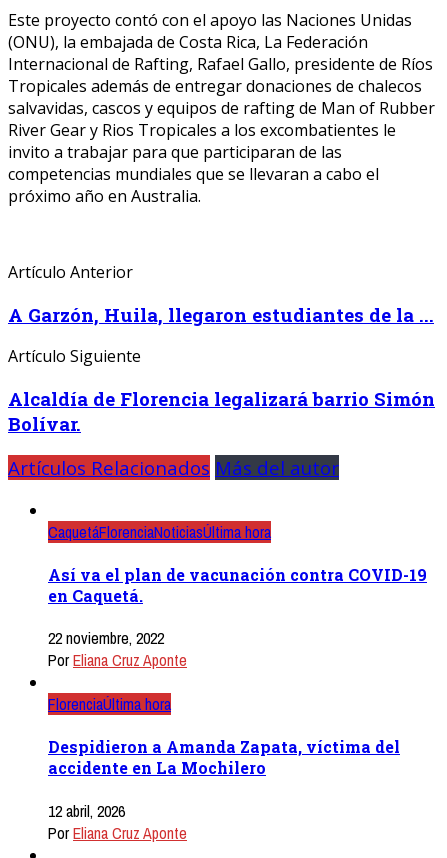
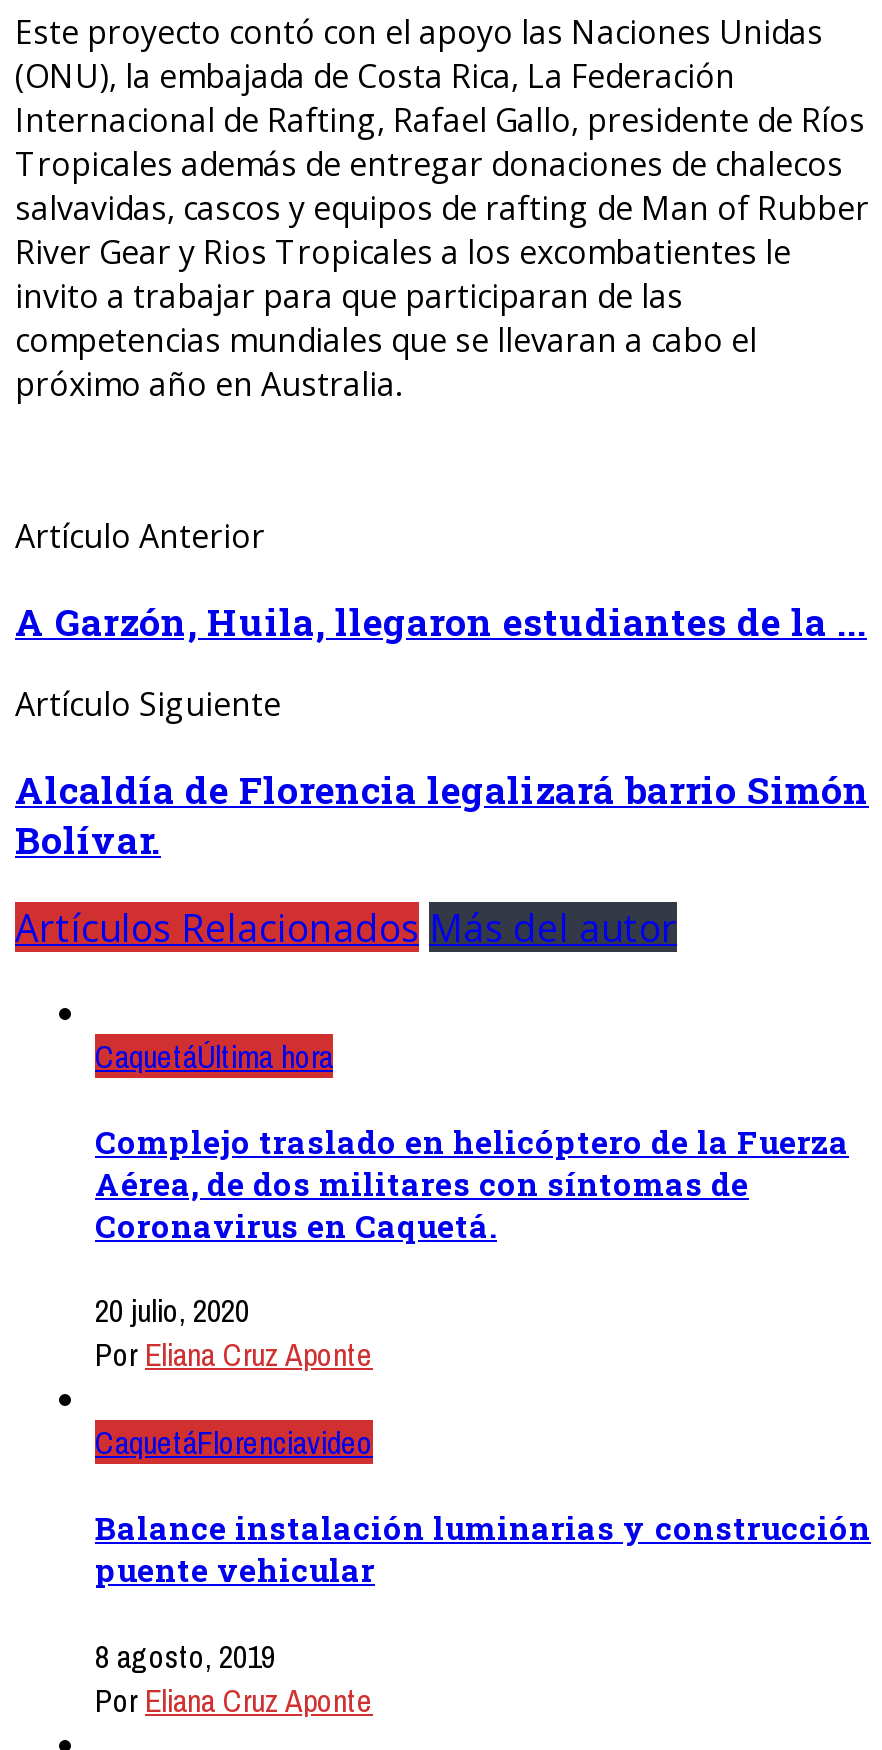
[48,520,271,542] CaquetáFlorenciaNoticiasÚltima hora -> [95,1033,333,1077] CaquetáÚltima hora
[48,564,427,606] Así va el plan de vacunación contra COVID-19 | en Caquetá. -> [95,1120,849,1246] Complejo traslado en helicóptero de la Fuerza | Aérea, de dos militares con síntomas de | Coronavirus en Caquetá.
[48,627,164,649] 22 noviembre, 2022 -> [95,1288,249,1332] 20 julio, 2020
[48,693,171,715] FlorenciaÚltima hora -> [95,1420,373,1464] CaquetáFlorenciavideo
[48,736,400,778] Despidieron a Amanda Zapata, víctima del | accidente en La Mochilero -> [95,1507,871,1591] Balance instalación luminarias y construcción | puente vehicular
[48,800,125,822] 12 abril, 2026 -> [95,1633,275,1677] 8 agosto, 2019

